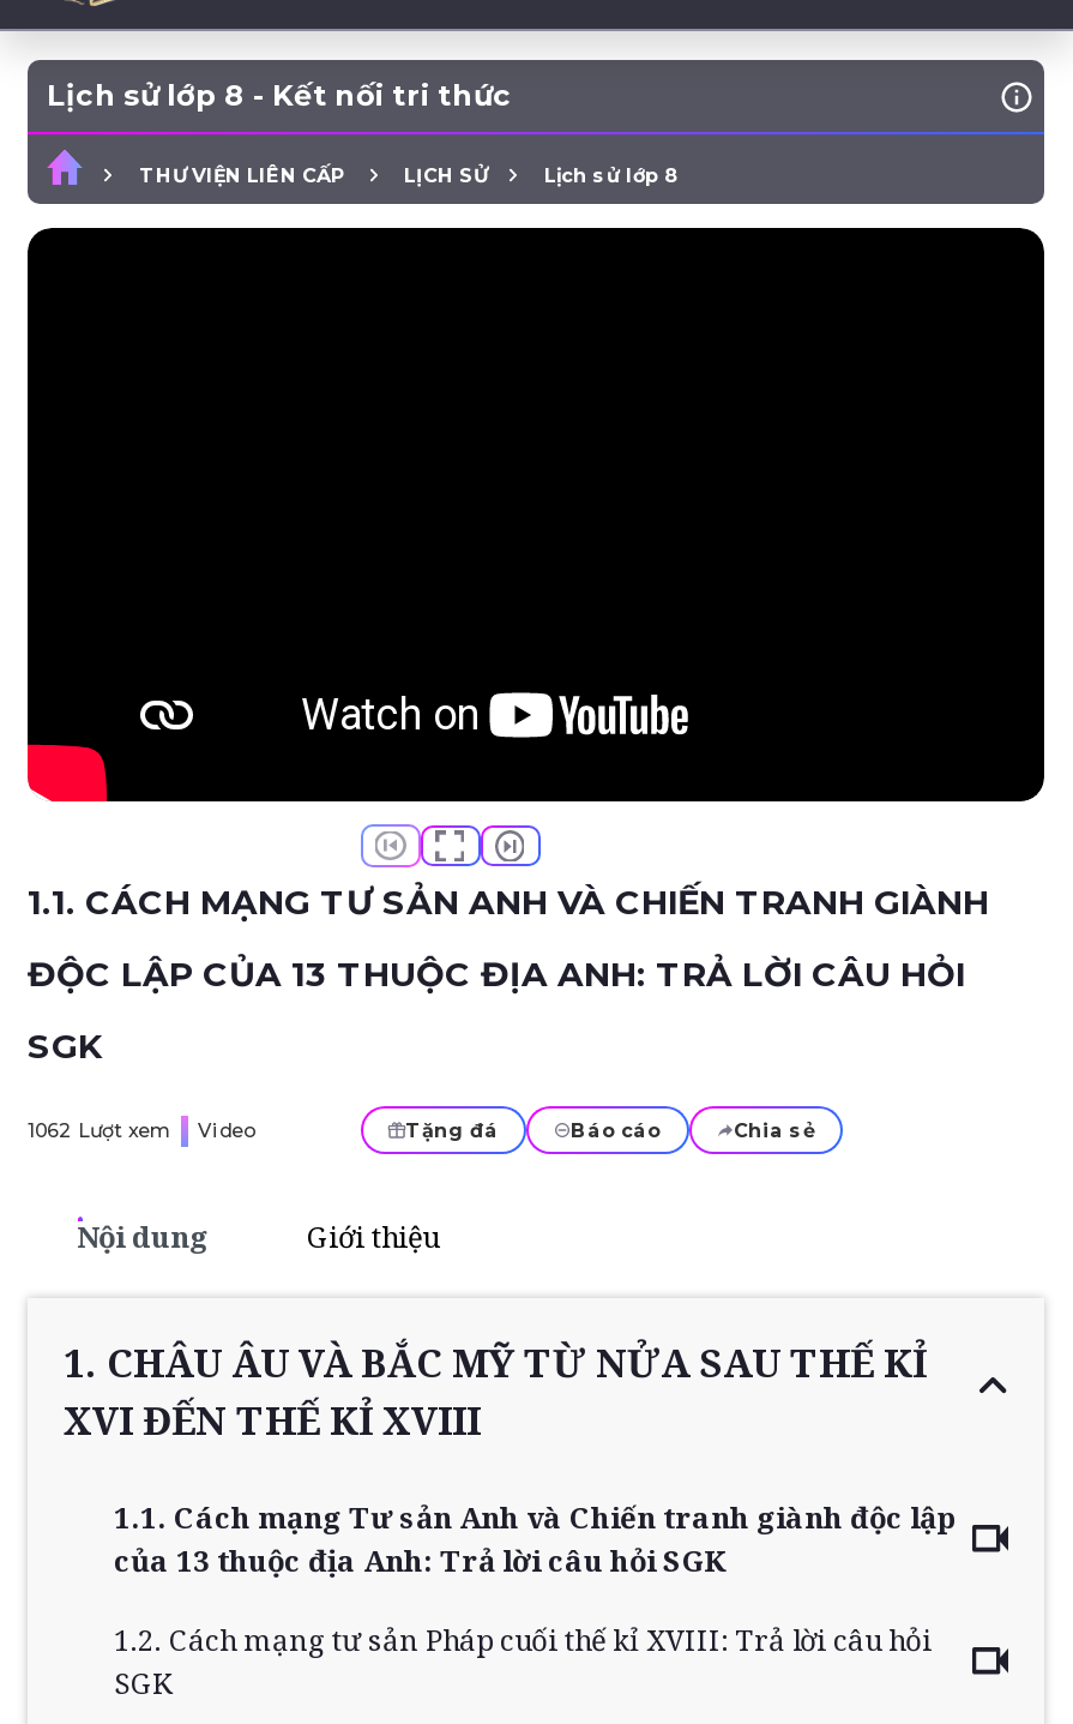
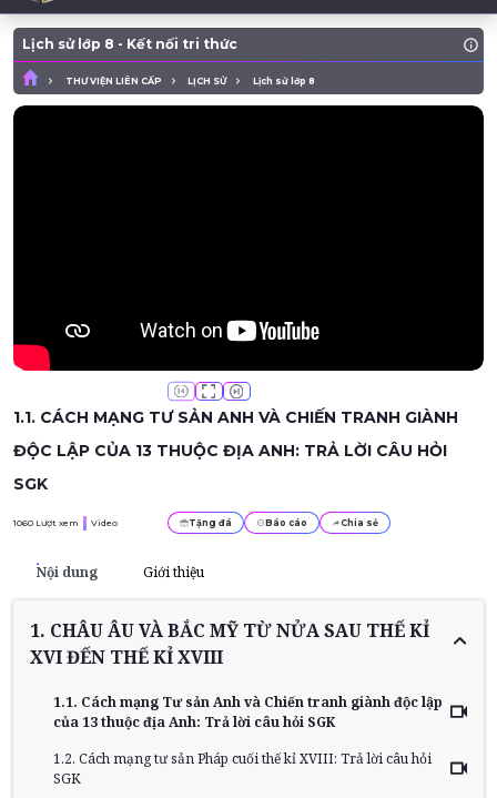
[28,1118,255,1142] 1062 Lượt xem Video -> [13,517,118,528] 1060 Lượt xem Video

